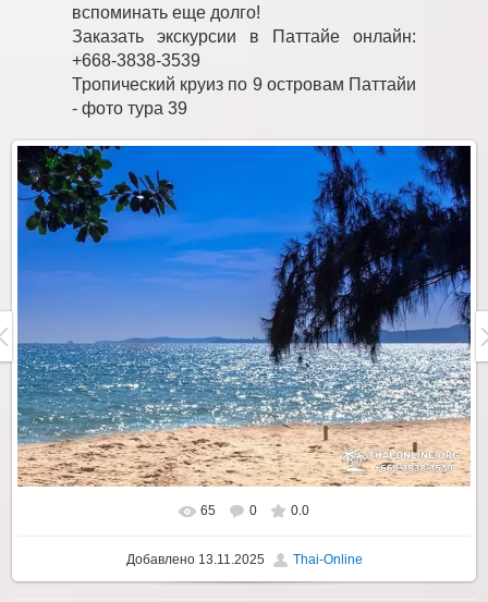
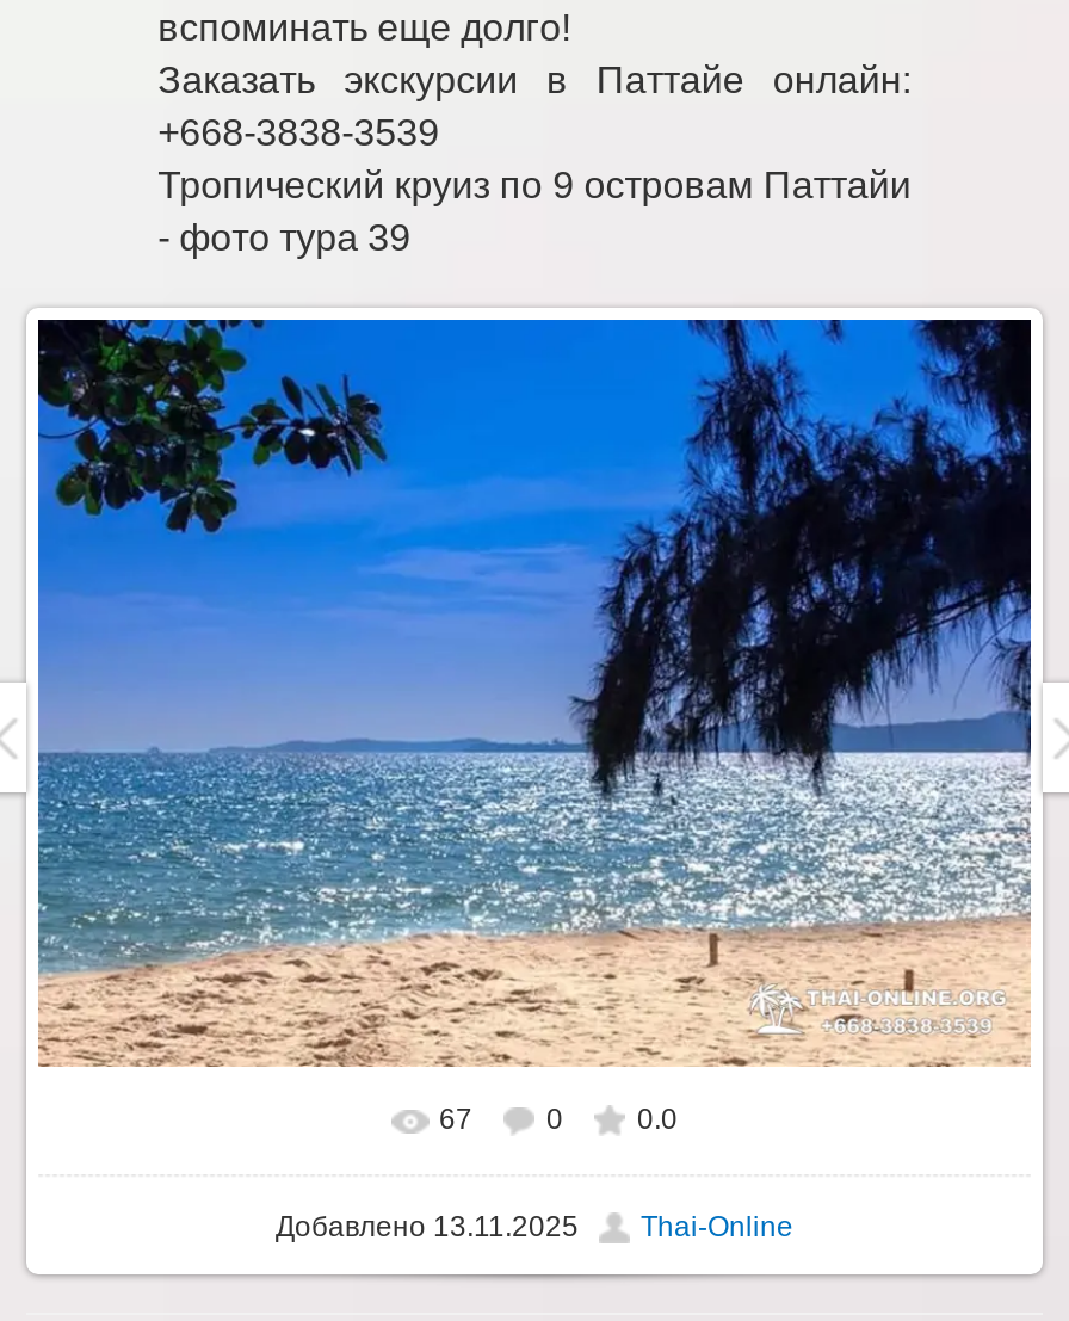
[200,503,216,518] 65 -> [439,1102,472,1136] 67

